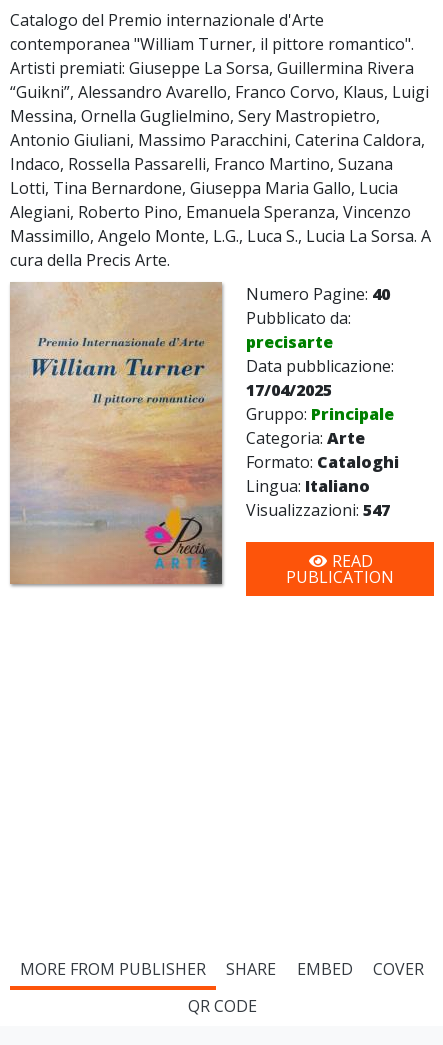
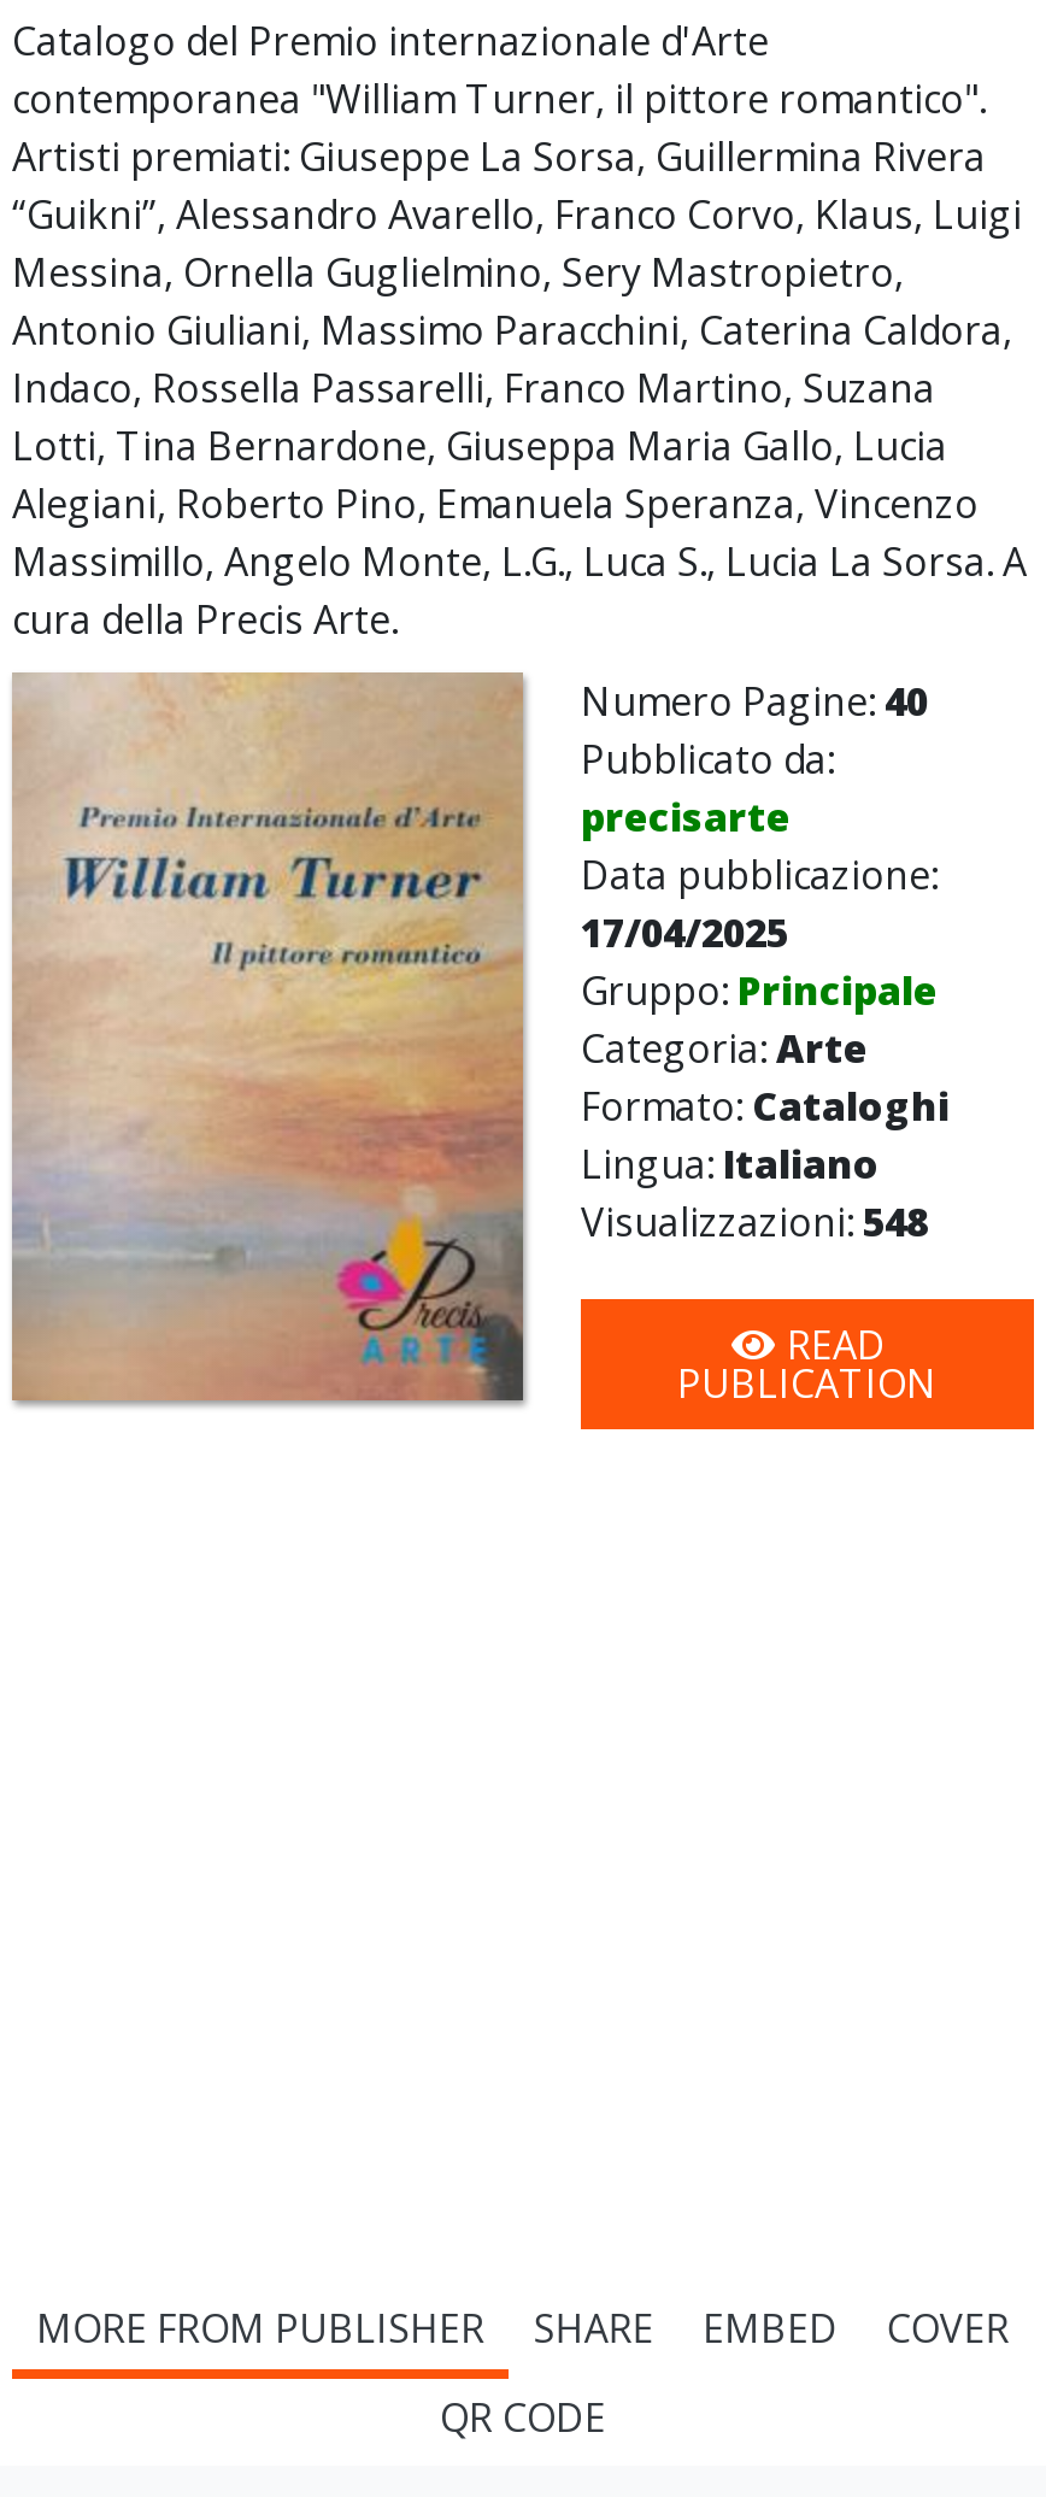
[246,499,390,521] Visualizzazioni: 547 -> [581,1196,928,1249] Visualizzazioni: 548

